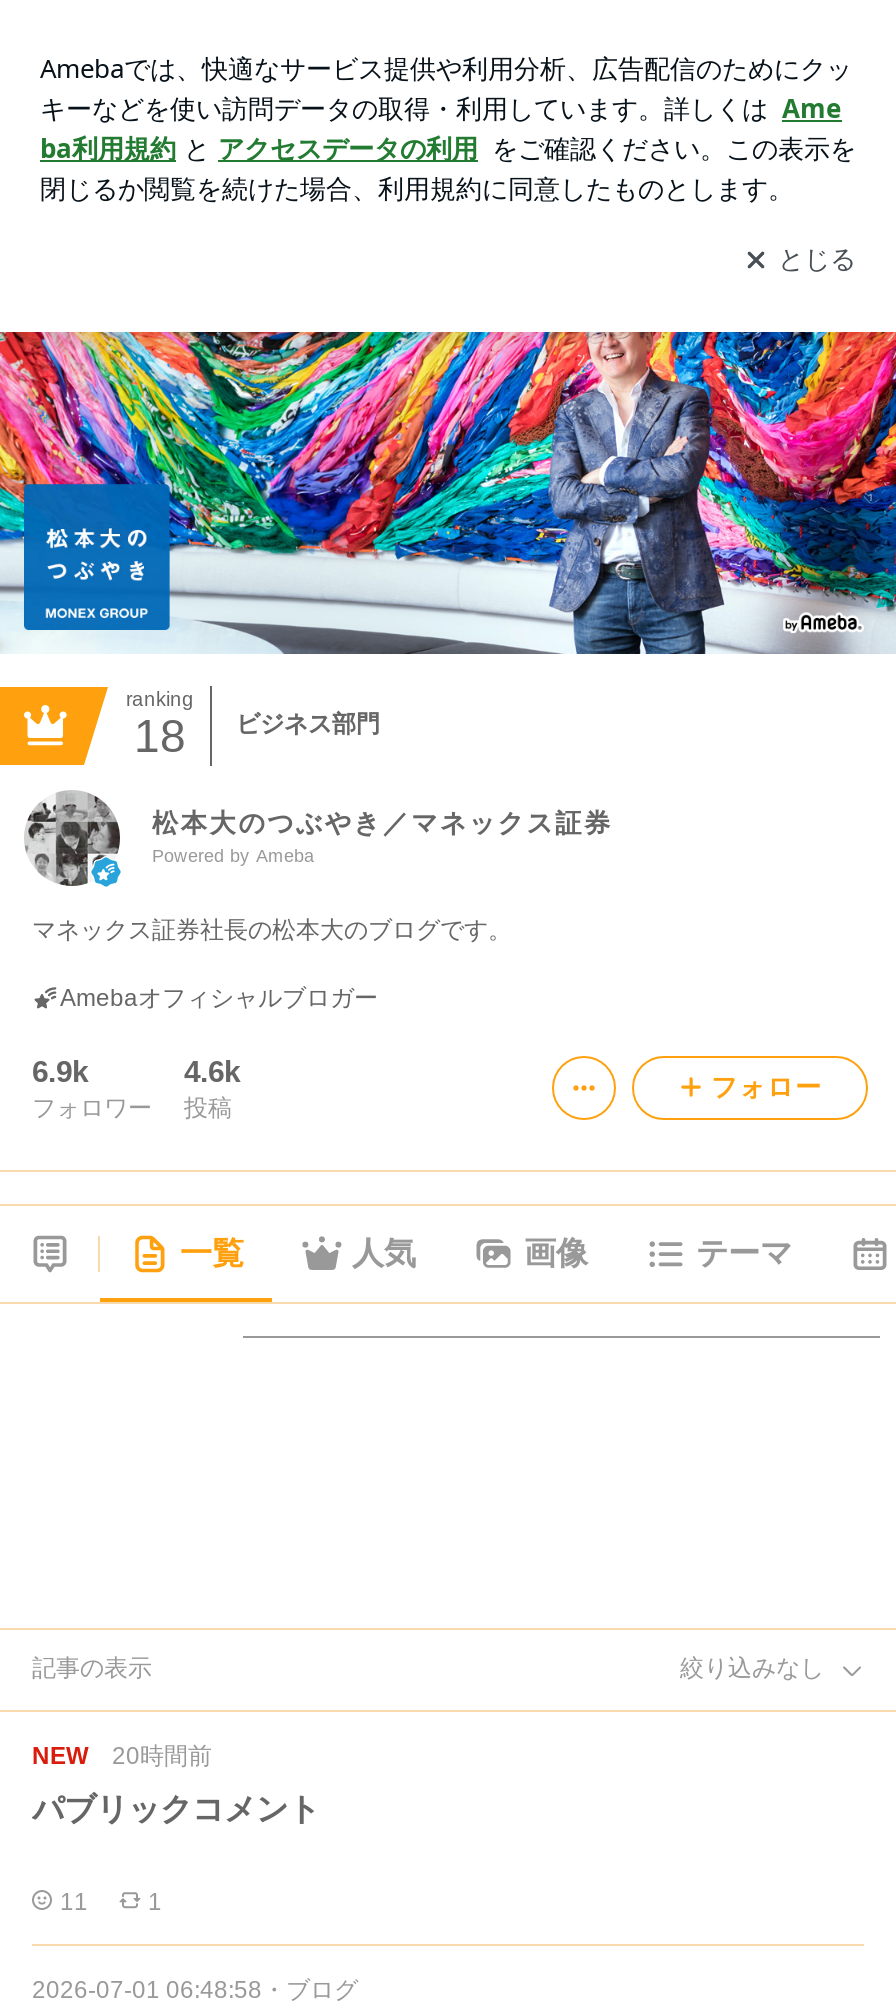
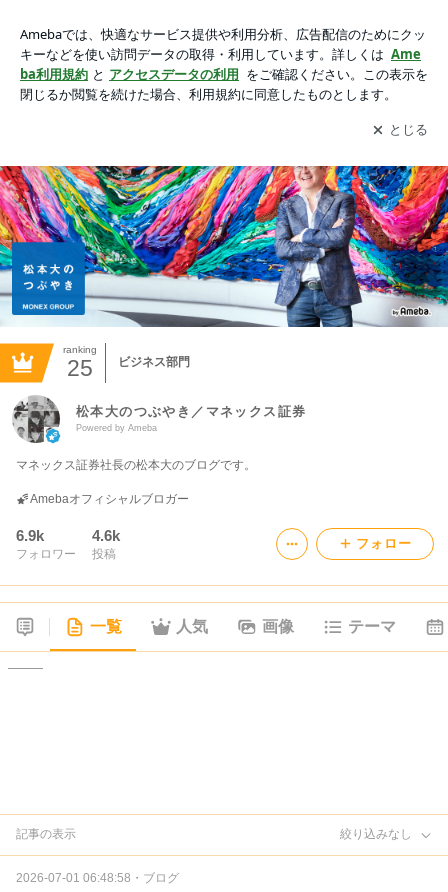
[134,711,380,763] 18 ビジネス部門 -> [67,355,190,381] 25 ビジネス部門
[32,1742,320,1916] NEW | 20時間前 | パブリックコメント | 11 | 1 -> none

